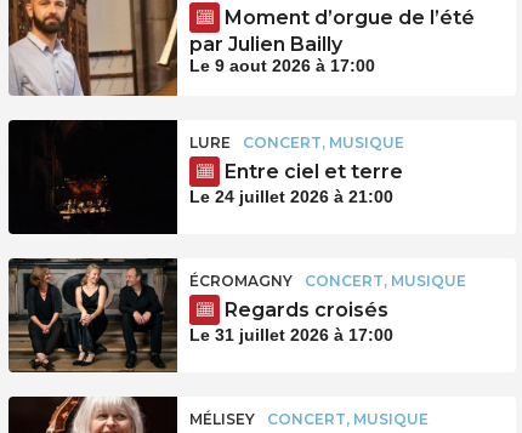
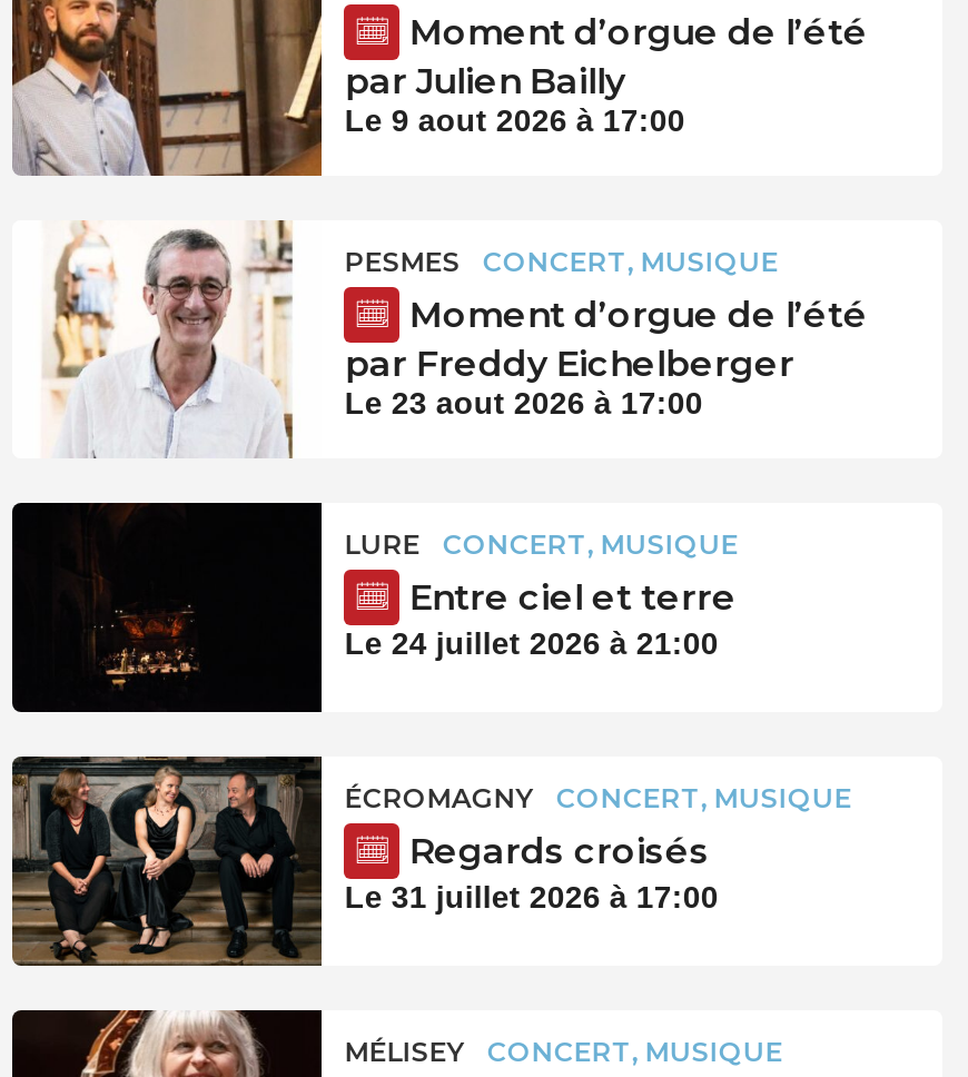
none -> [12,218,867,456] [image] | PESMES | CONCERT, MUSIQUE | Moment d’orgue de l’été | par Freddy Eichelberger | Le 23 aout 2026 à 17:00

